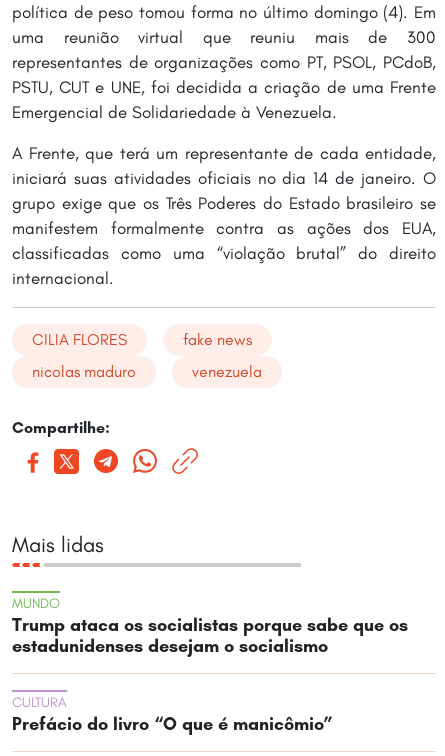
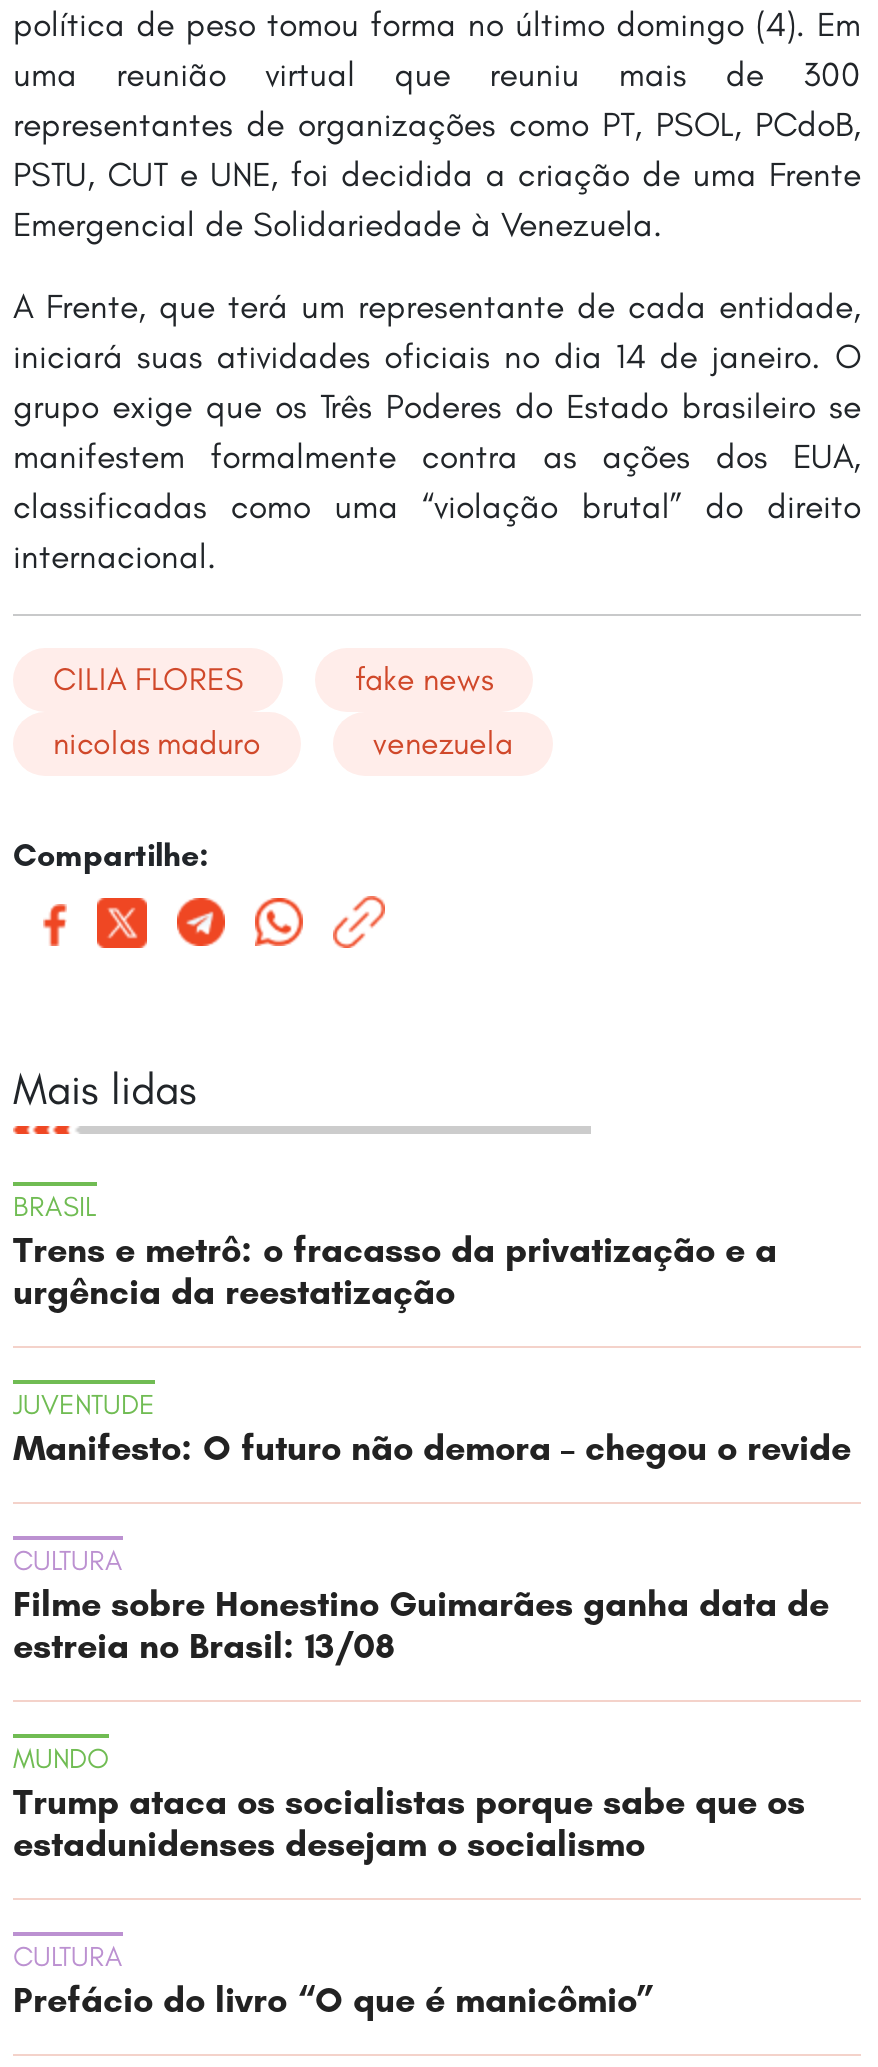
none -> [13,1190,851,1668] BRASIL | Trens e metrô: o fracasso da privatização e a | urgência da reestatização | JUVENTUDE | Manifesto: O futuro não demora – chegou o revide | CULTURA | Filme sobre Honestino Guimarães ganha data de | estreia no Brasil: 13/08

